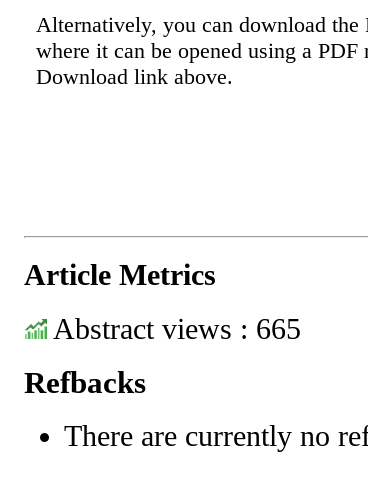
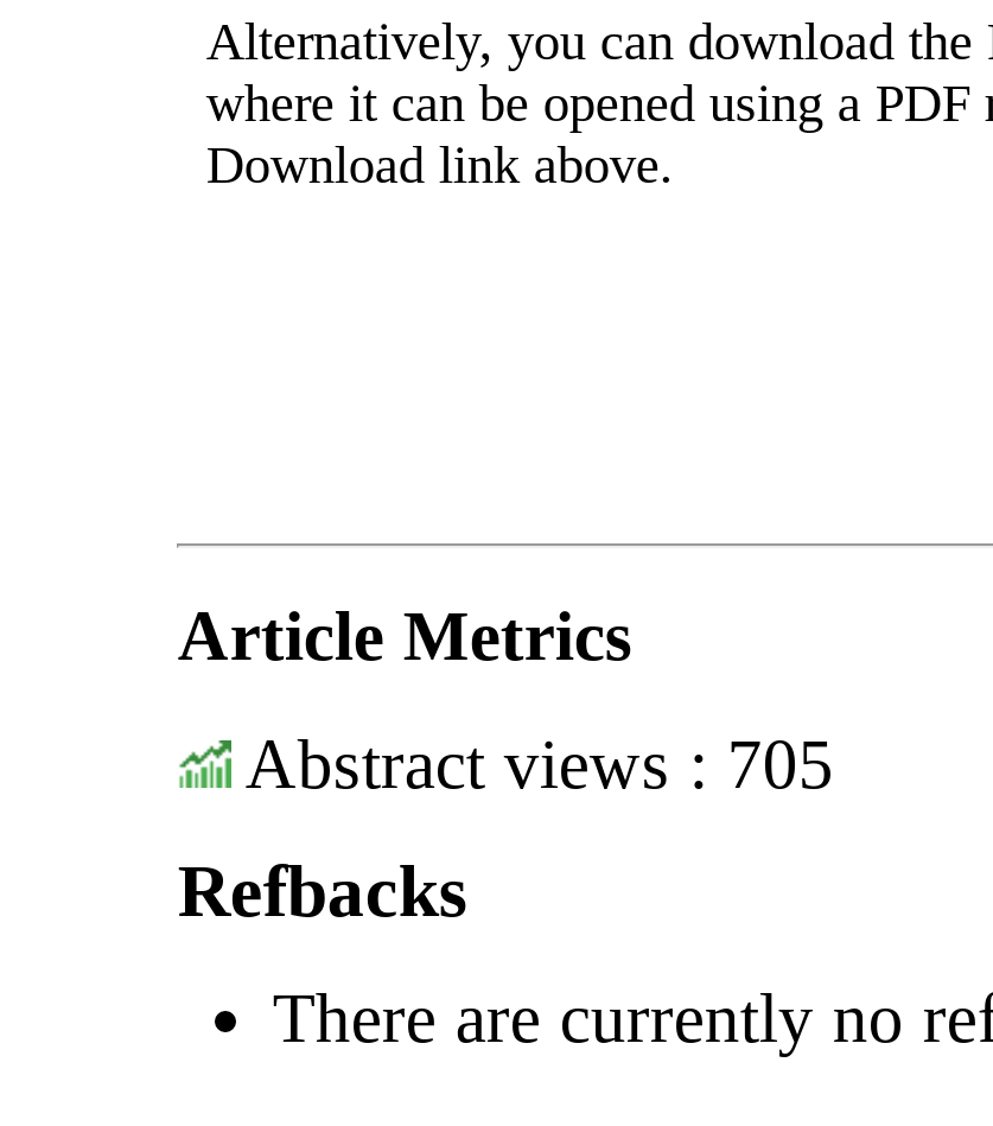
[47,313,301,345] Abstract views : 665 -> [231,727,834,803] Abstract views : 705

